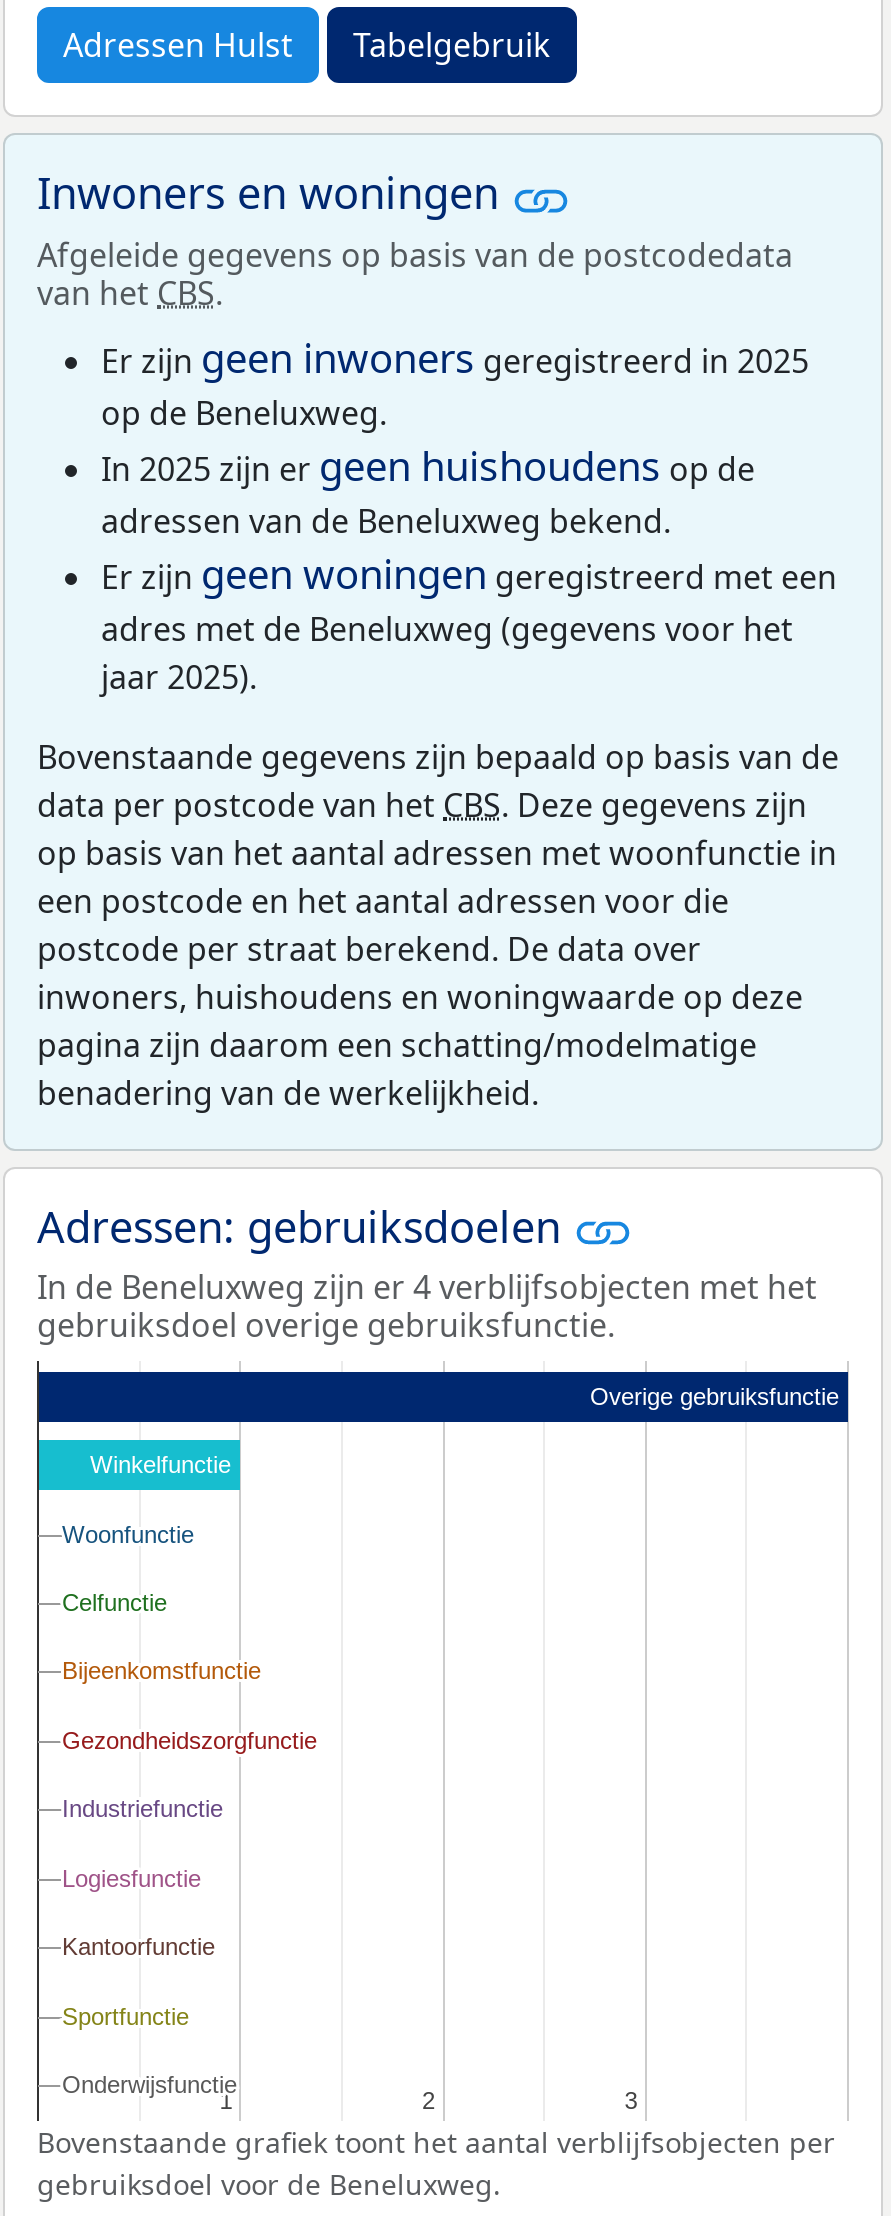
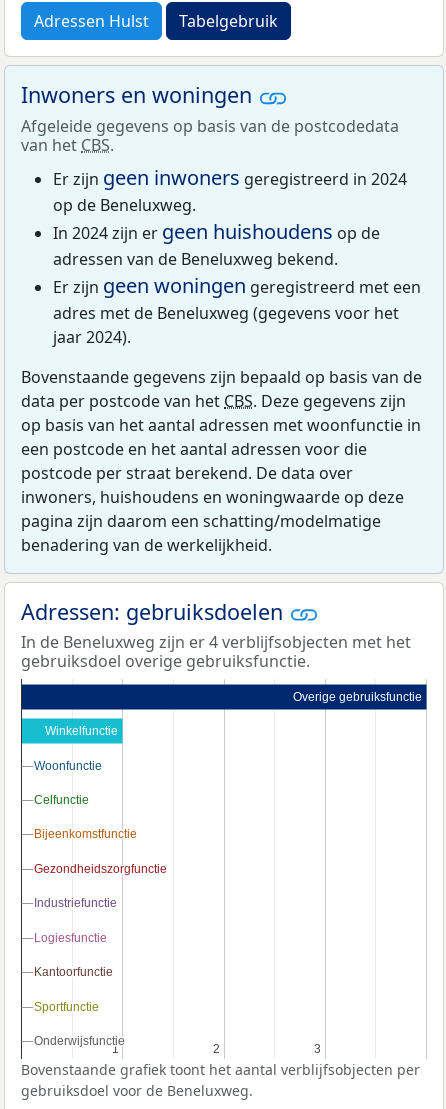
[101,330,809,384] Er zijn geen inwoners geregistreerd in 2025 -> [53,164,407,191] Er zijn geen inwoners geregistreerd in 2024
[101,438,755,492] In 2025 zijn er geen huishoudens op de -> [53,218,380,245] In 2024 zijn er geen huishoudens op de
[101,654,257,698] jaar 2025). -> [53,326,131,348] jaar 2024).

